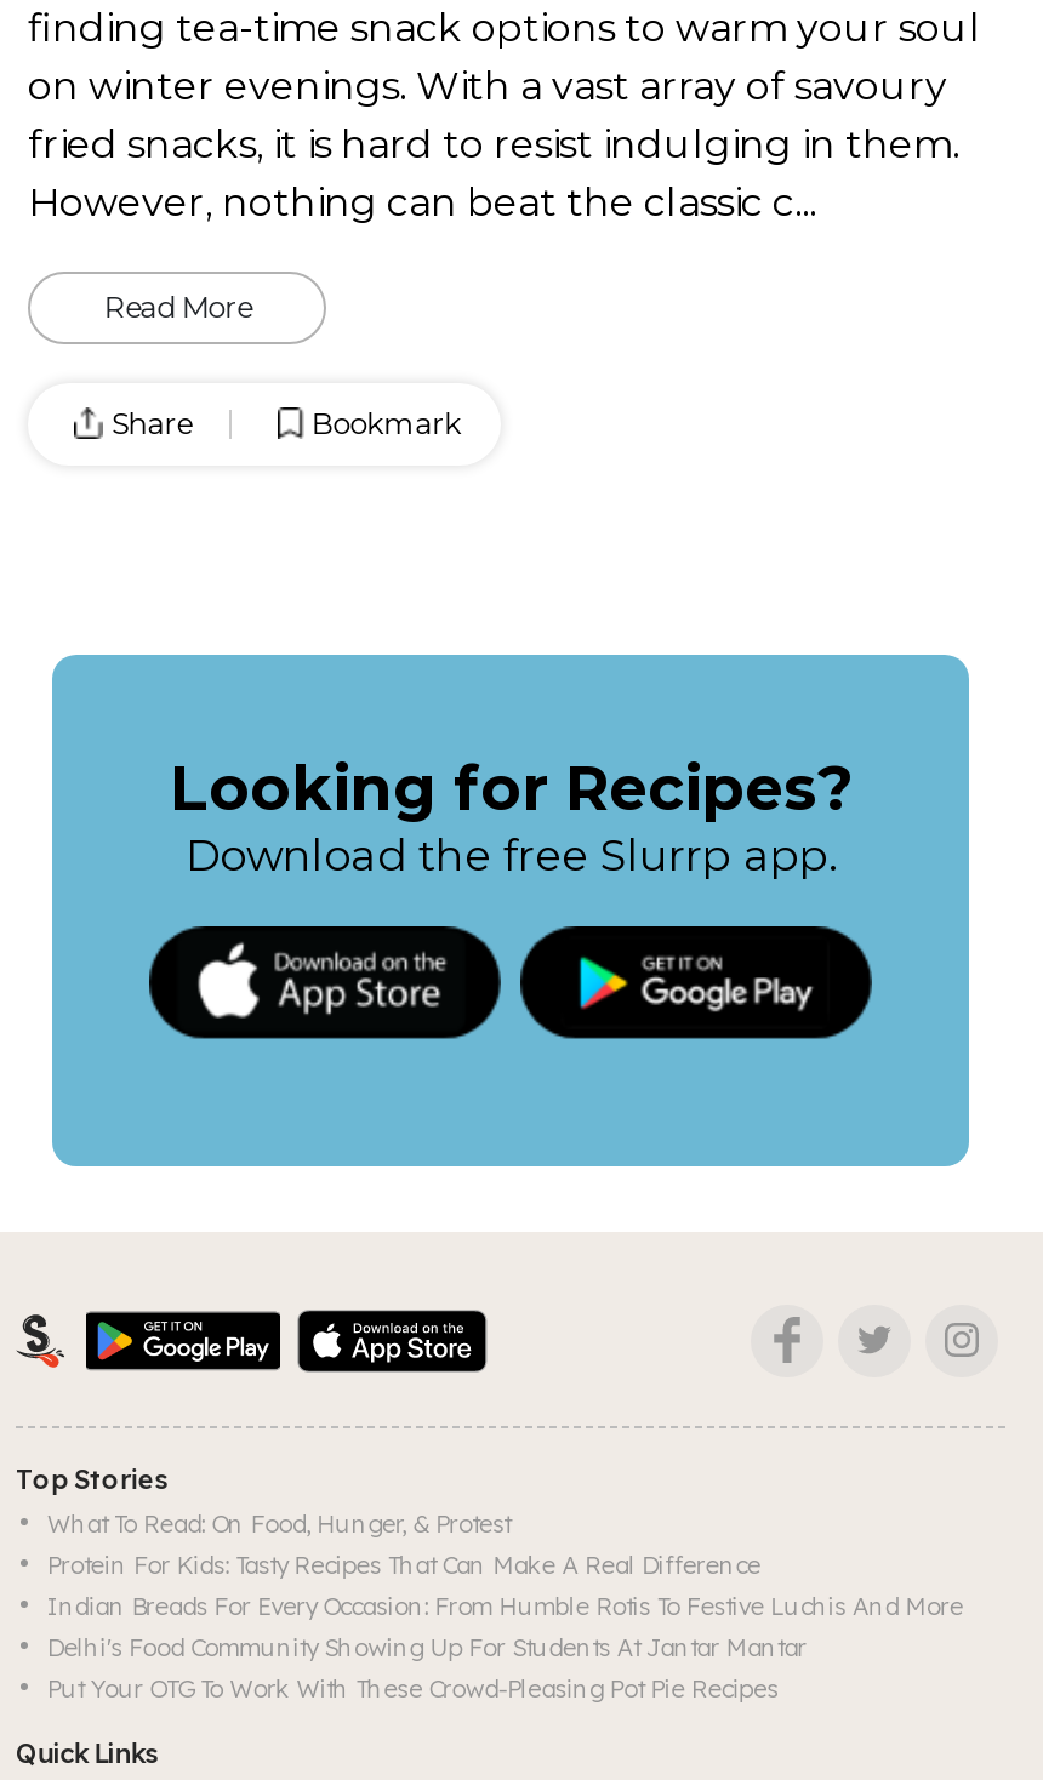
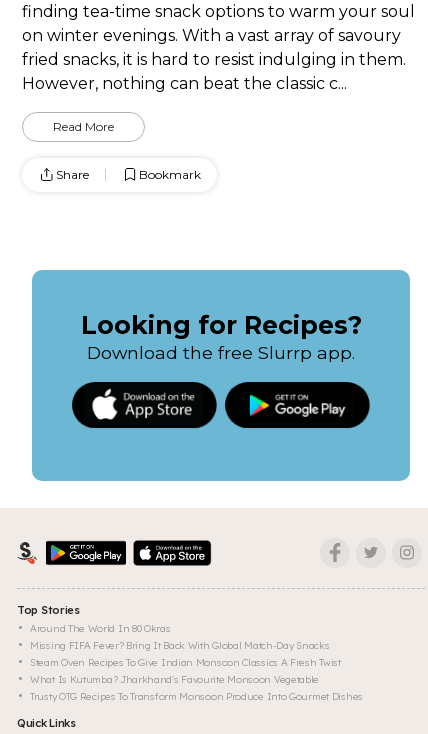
[47,1508,963,1704] What To Read: On Food, Hunger, & Protest | Protein For Kids: Tasty Recipes That Can Make A Real Difference | Indian Breads For Every Occasion: From Humble Rotis To Festive Luchis And More | Delhi's Food Community Showing Up For Students At Jantar Mantar | Put Your OTG To Work With These Crowd-Pleasing Pot Pie Recipes -> [30,622,363,703] Around The World In 80 Okras | Missing FIFA Fever? Bring It Back With Global Match-Day Snacks | Steam Oven Recipes To Give Indian Monsoon Classics A Fresh Twist | What Is Kutumba? Jharkhand's Favourite Monsoon Vegetable | Trusty OTG Recipes To Transform Monsoon Produce Into Gourmet Dishes

